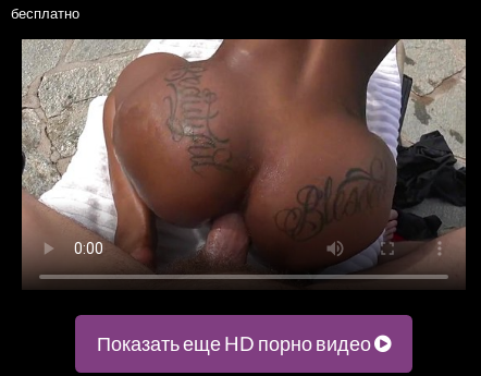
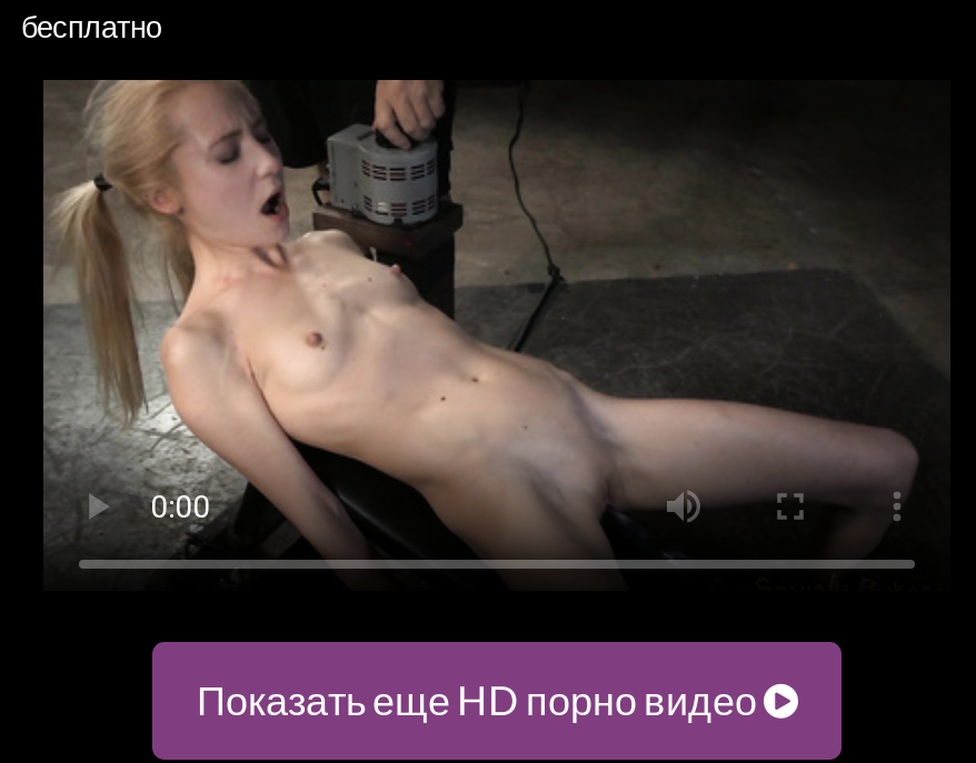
[22,38,467,287] [image] -> [43,78,950,586] [image]

